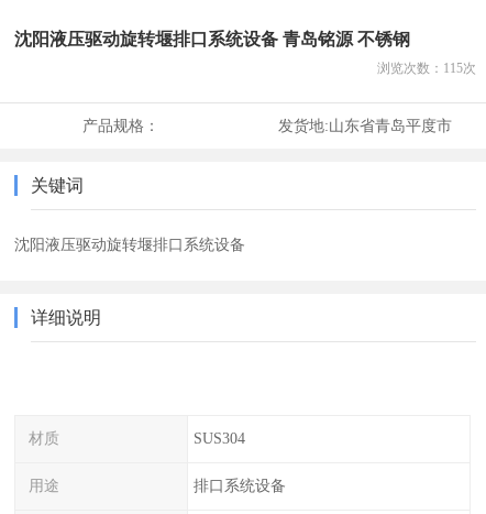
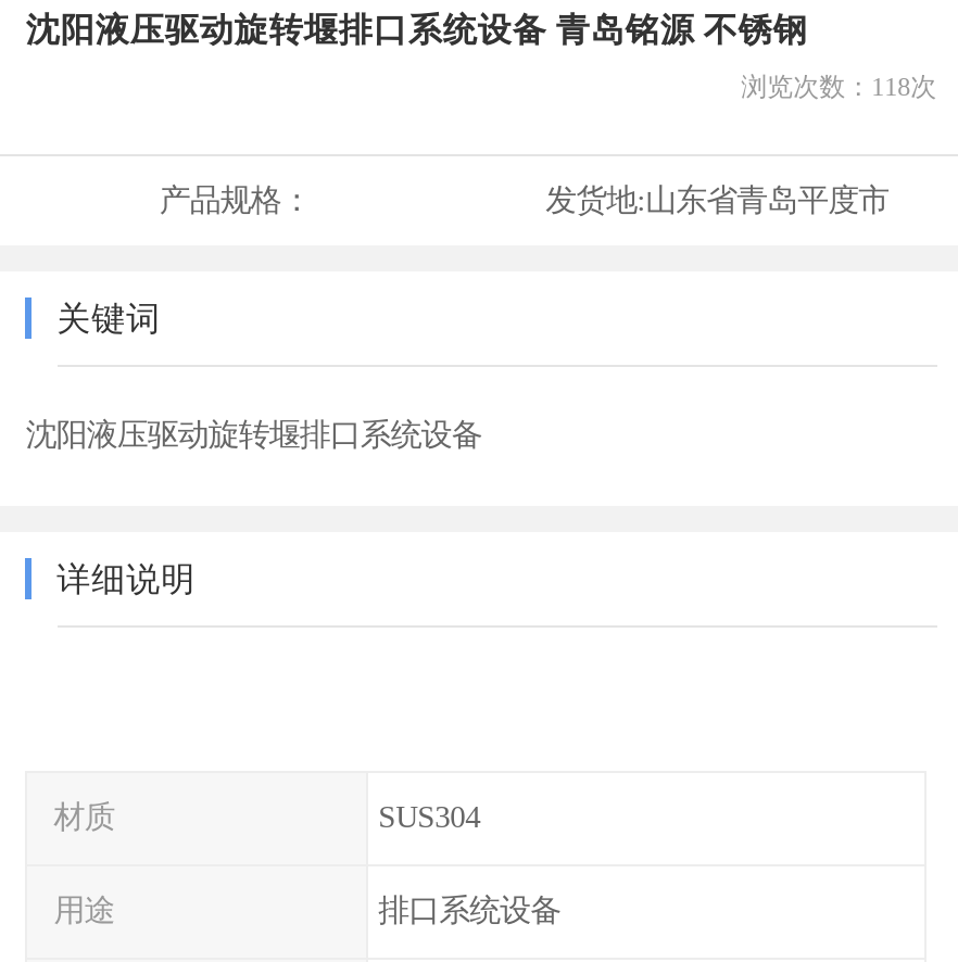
[377,61,476,76] 浏览次数：115次 -> [741,72,937,102] 浏览次数：118次

